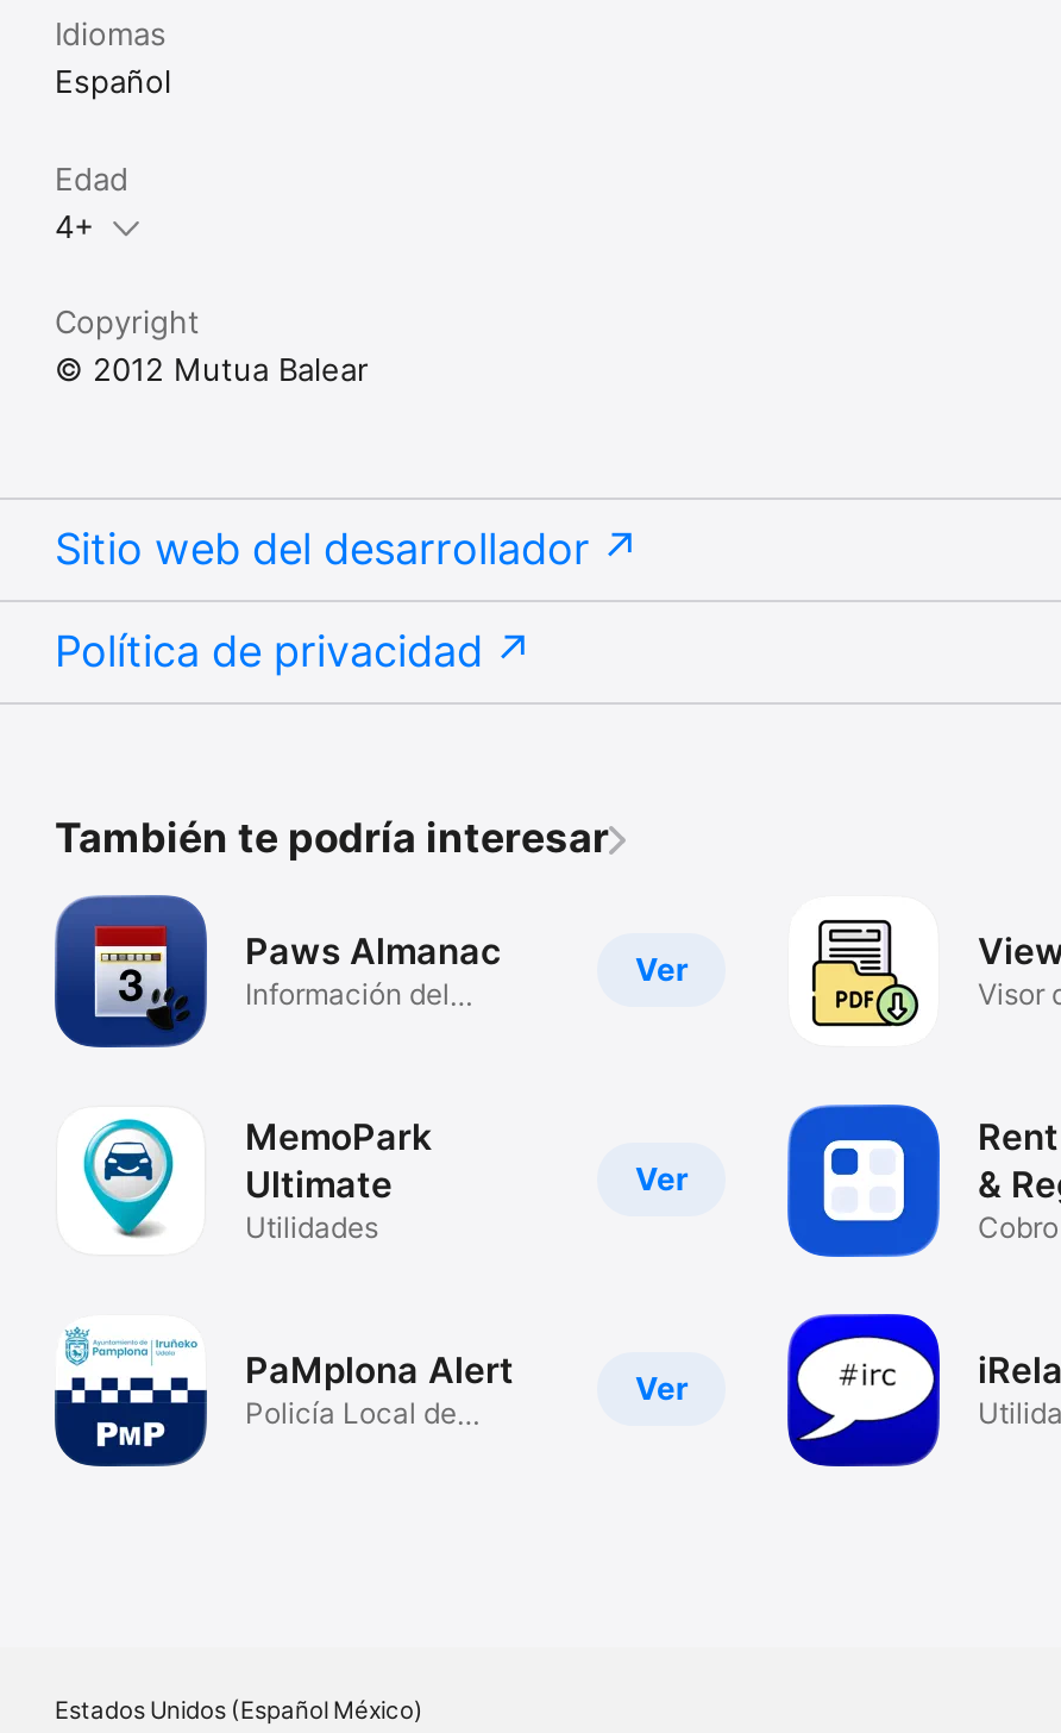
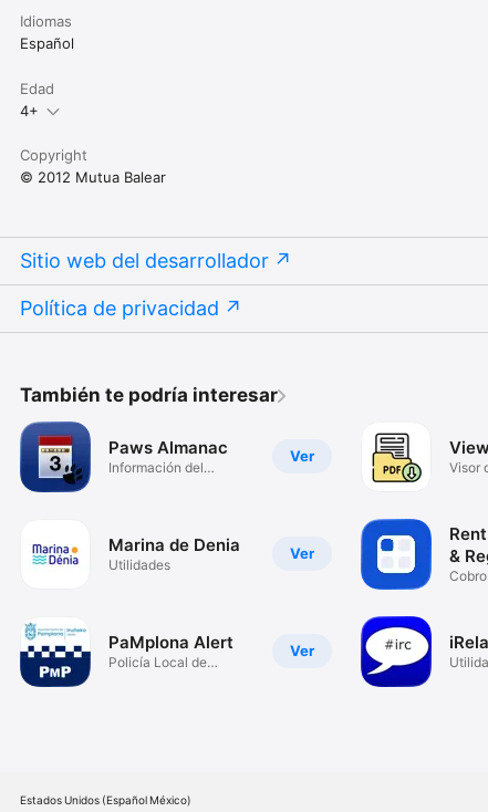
[83,1114,433,1238] [image] | MemoPark | Ultimate -> [32,525,240,569] [image] | Marina de Denia

